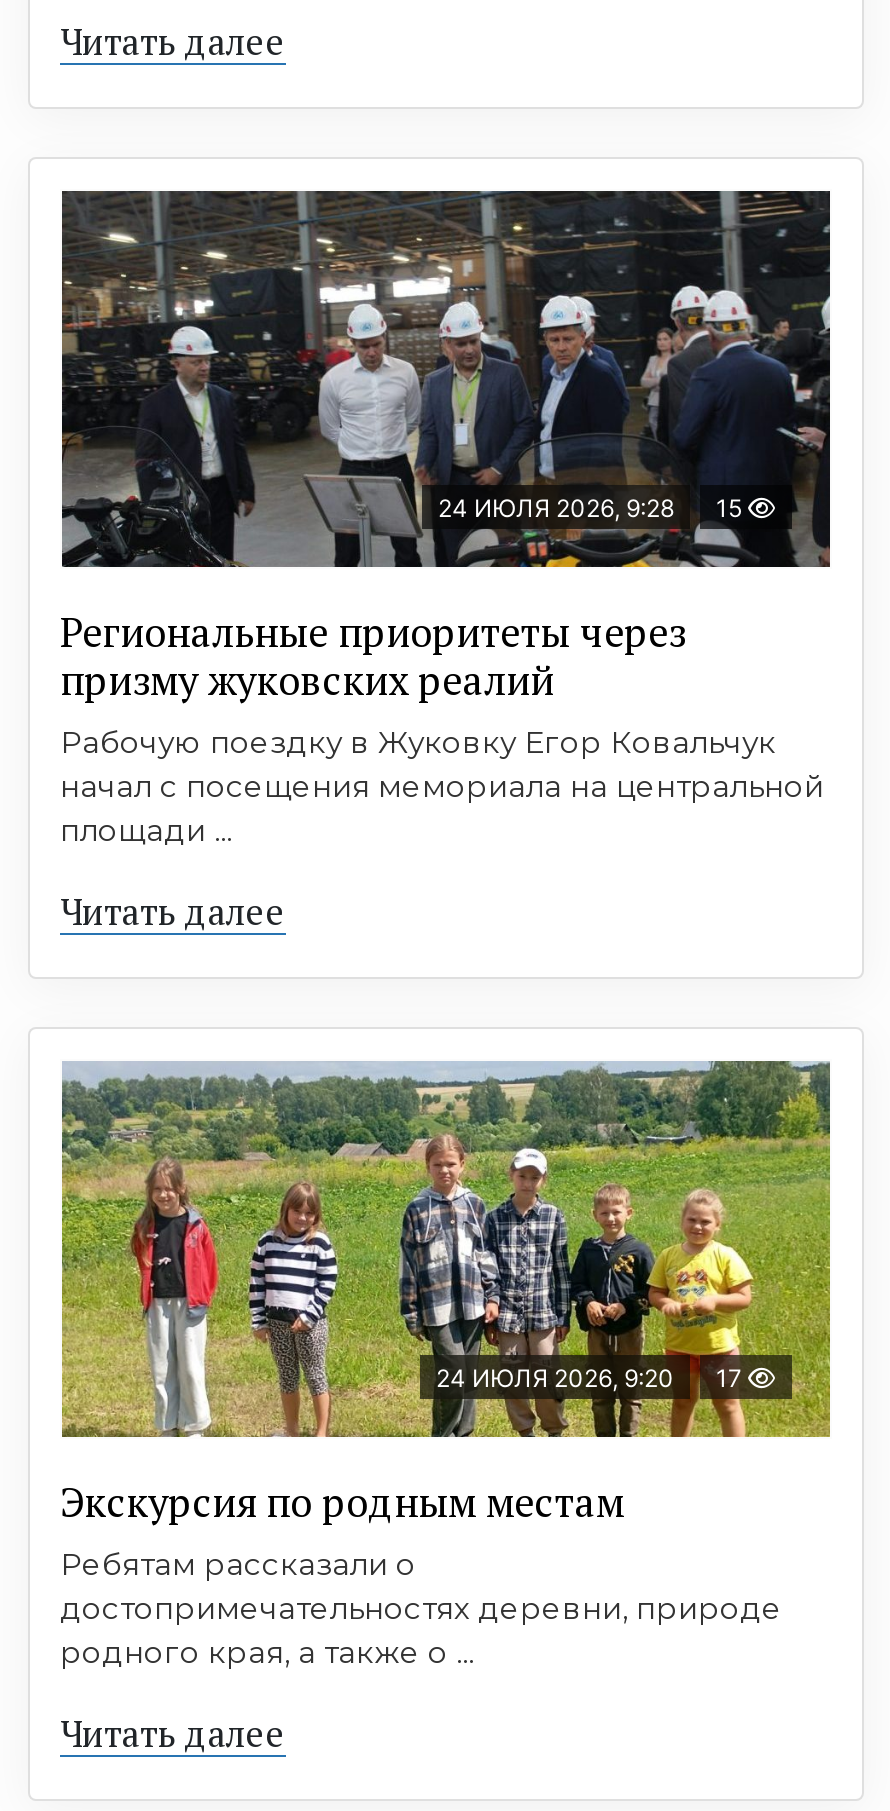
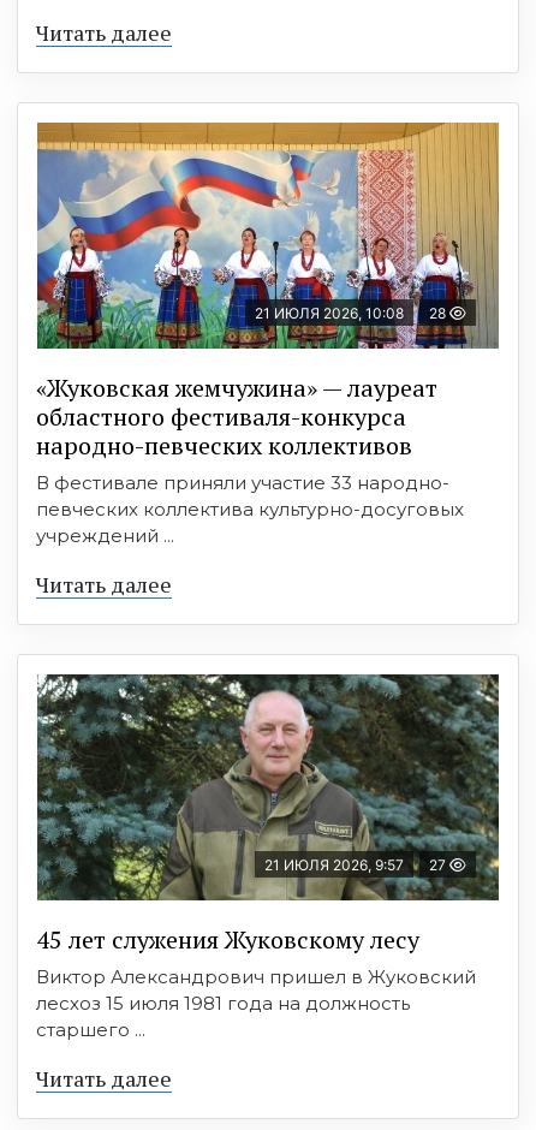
[60,189,832,567] [image] | 24 ИЮЛЯ 2026, 9:28 | 15 -> [36,121,500,350] [image] | 21 ИЮЛЯ 2026, 10:08 | 28
[60,605,824,849] Региональные приоритеты через | призму жуковских реалий | Рабочую поездку в Жуковку Егор Ковальчук | начал с посещения мемориала на центральной | площади ... -> [36,372,464,547] «Жуковская жемчужина» — лауреат | областного фестиваля-конкурса | народно-певческих коллективов | В фестивале приняли участие 33 народно- | певческих коллектива культурно-досуговых | учреждений ...
[60,1061,832,1439] [image] | 24 ИЮЛЯ 2026, 9:20 | 17 -> [36,673,500,902] [image] | 21 ИЮЛЯ 2026, 9:57 | 27
[60,1475,782,1671] Экскурсия по родным местам | Ребятам рассказали о | достопримечательностях деревни, природе | родного края, а также о ... -> [36,923,476,1041] 45 лет служения Жуковскому лесу | Виктор Александрович пришел в Жуковский | лесхоз 15 июля 1981 года на должность | старшего ...

